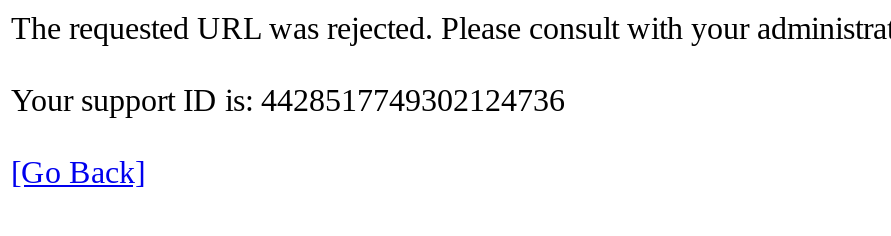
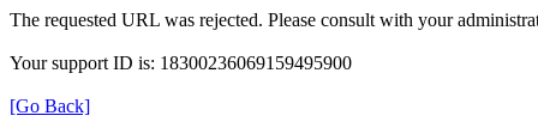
[11,83,565,117] Your support ID is: 4428517749302124736 -> [10,53,352,73] Your support ID is: 18300236069159495900

